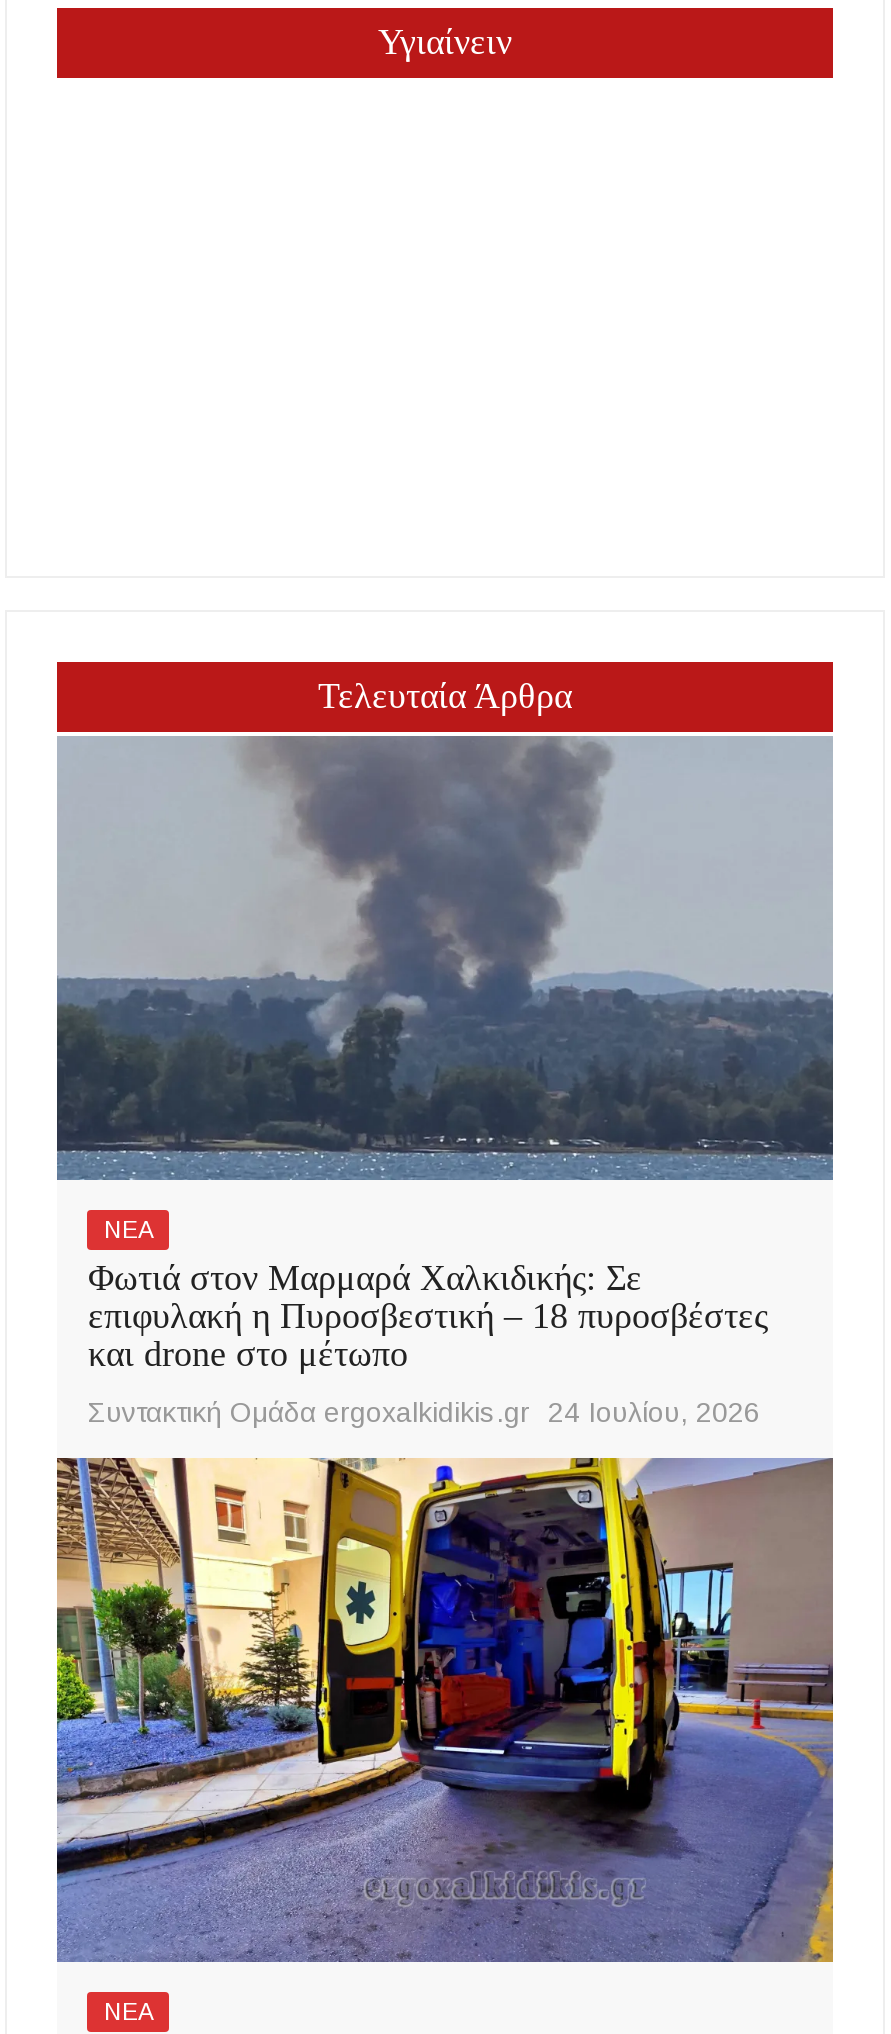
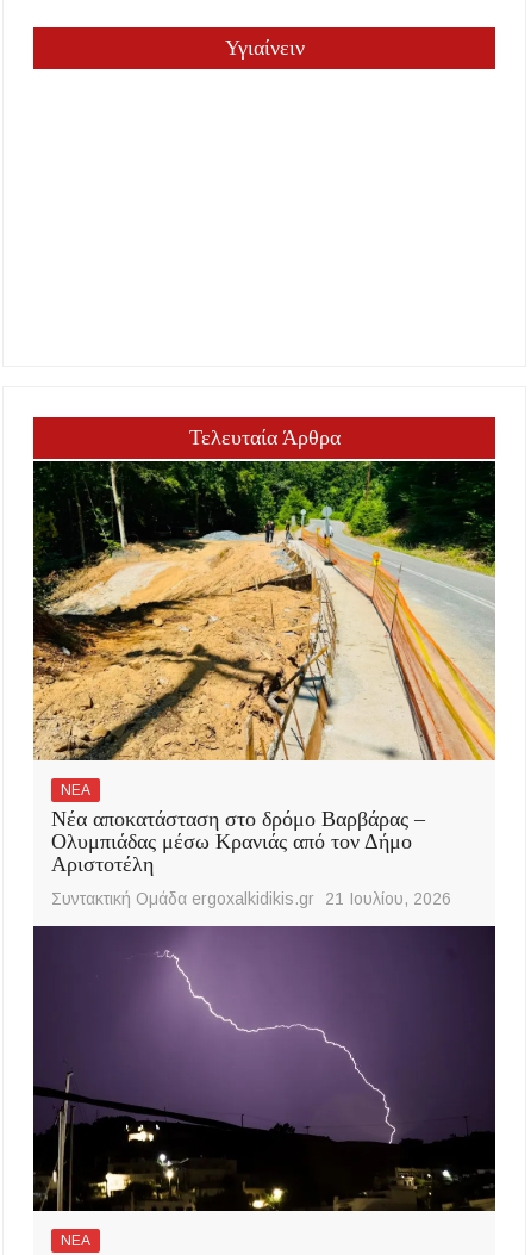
[55,734,835,1374] [image] | Φωτιά στον Μαρμαρά Χαλκιδικής: Σε | επιφυλακή η Πυροσβεστική – 18 πυροσβέστες | και drone στο μέτωπο -> [32,460,496,876] [image] | Νέα αποκατάσταση στο δρόμο Βαρβάρας – | Ολυμπιάδας μέσω Κρανιάς από τον Δήμο | Αριστοτέλη
[88,1396,760,1428] Συντακτική Ομάδα ergoxalkidikis.gr 24 Ιουλίου, 2026 -> [52,889,452,908] Συντακτική Ομάδα ergoxalkidikis.gr 21 Ιουλίου, 2026
[55,1458,835,1964] [image] -> [32,925,496,1212] [image]

